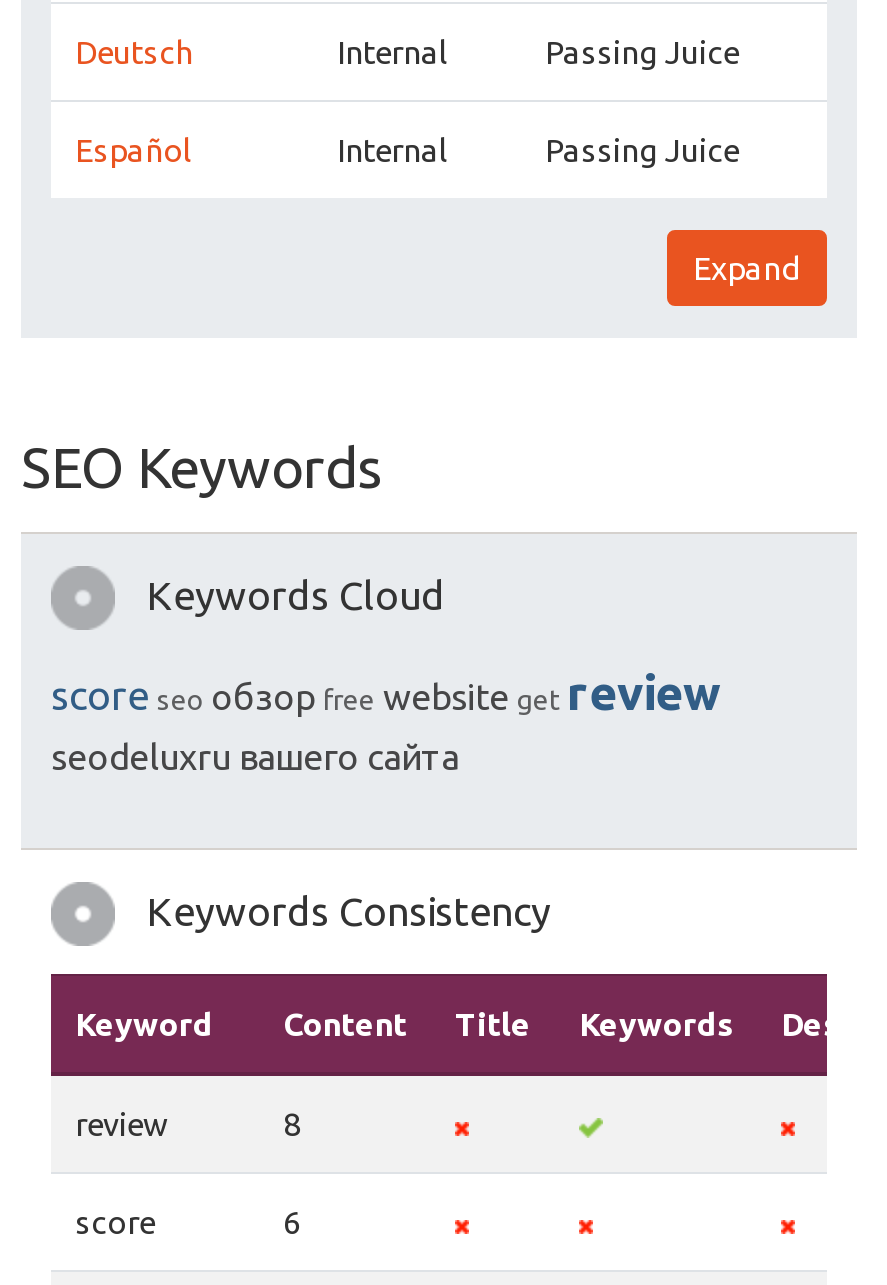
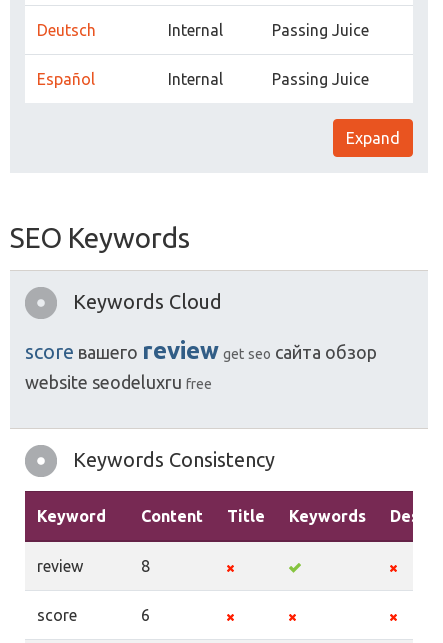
[51,666,721,776] score seo обзор free website get review | seodeluxru вашего сайта -> [25,337,377,392] score вашего review get seo сайта обзор | website seodeluxru free

